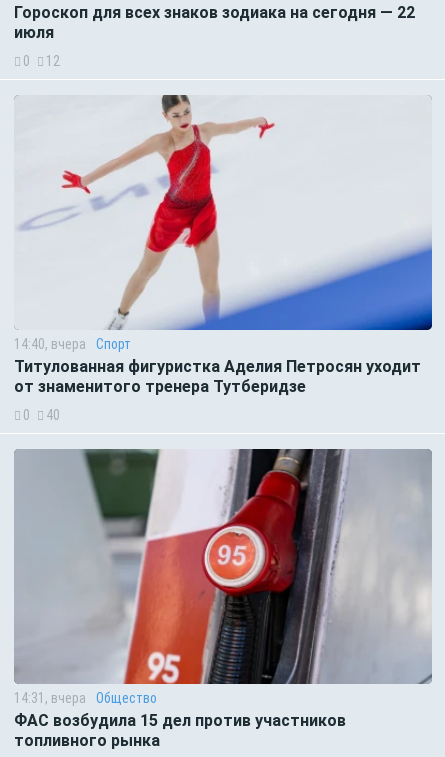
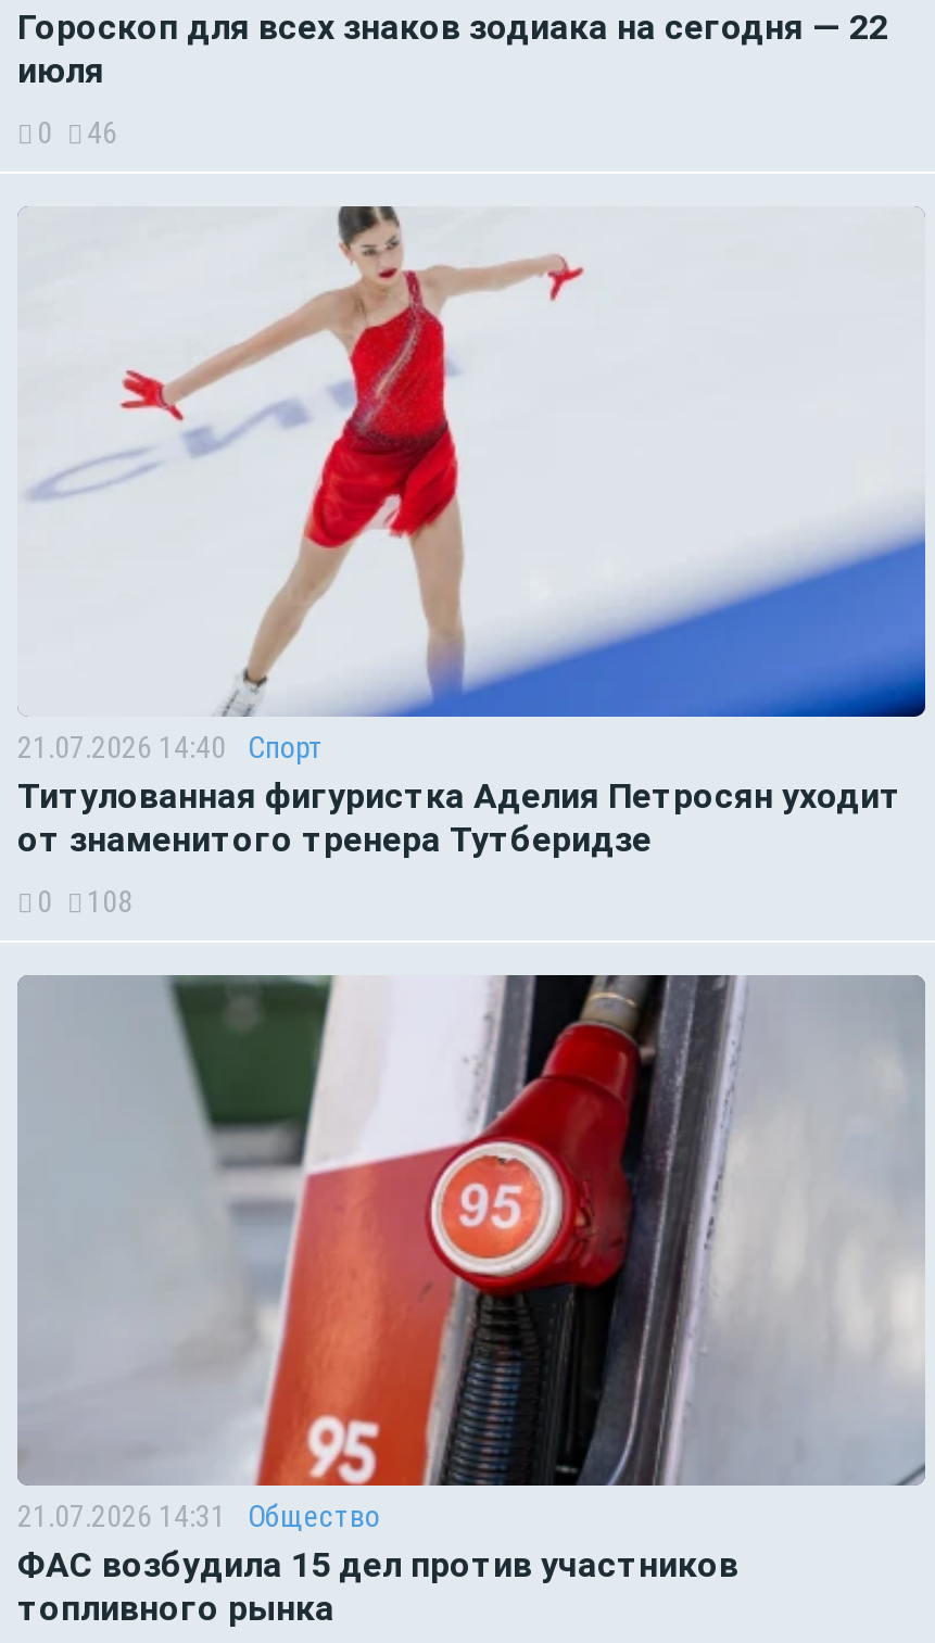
[23,53,60,69] 0 12 -> [37,114,117,149] 0 46
[14,336,131,352] 14:40, вчера Спорт -> [17,729,324,764] 21.07.2026 14:40 Спорт
[23,407,60,423] 0 40 -> [37,884,132,918] 0 108
[14,690,157,706] 14:31, вчера Общество -> [17,1499,380,1533] 21.07.2026 14:31 Общество

